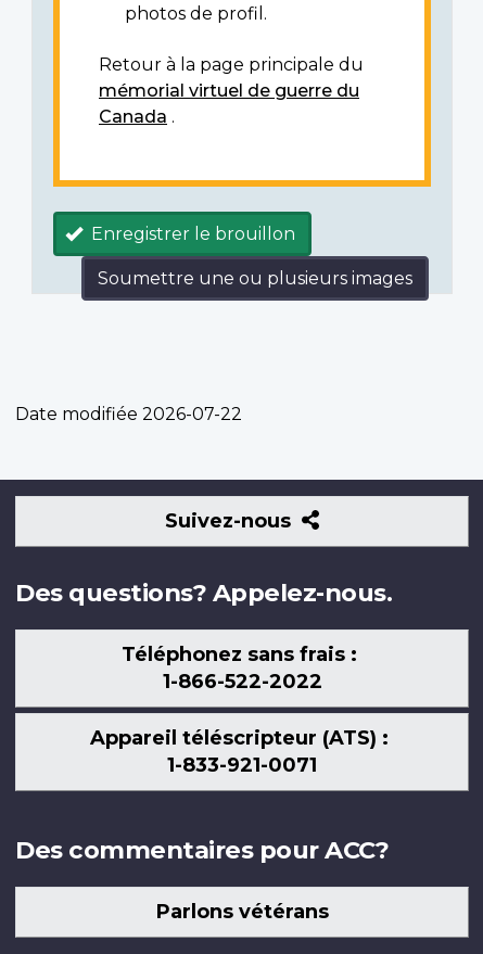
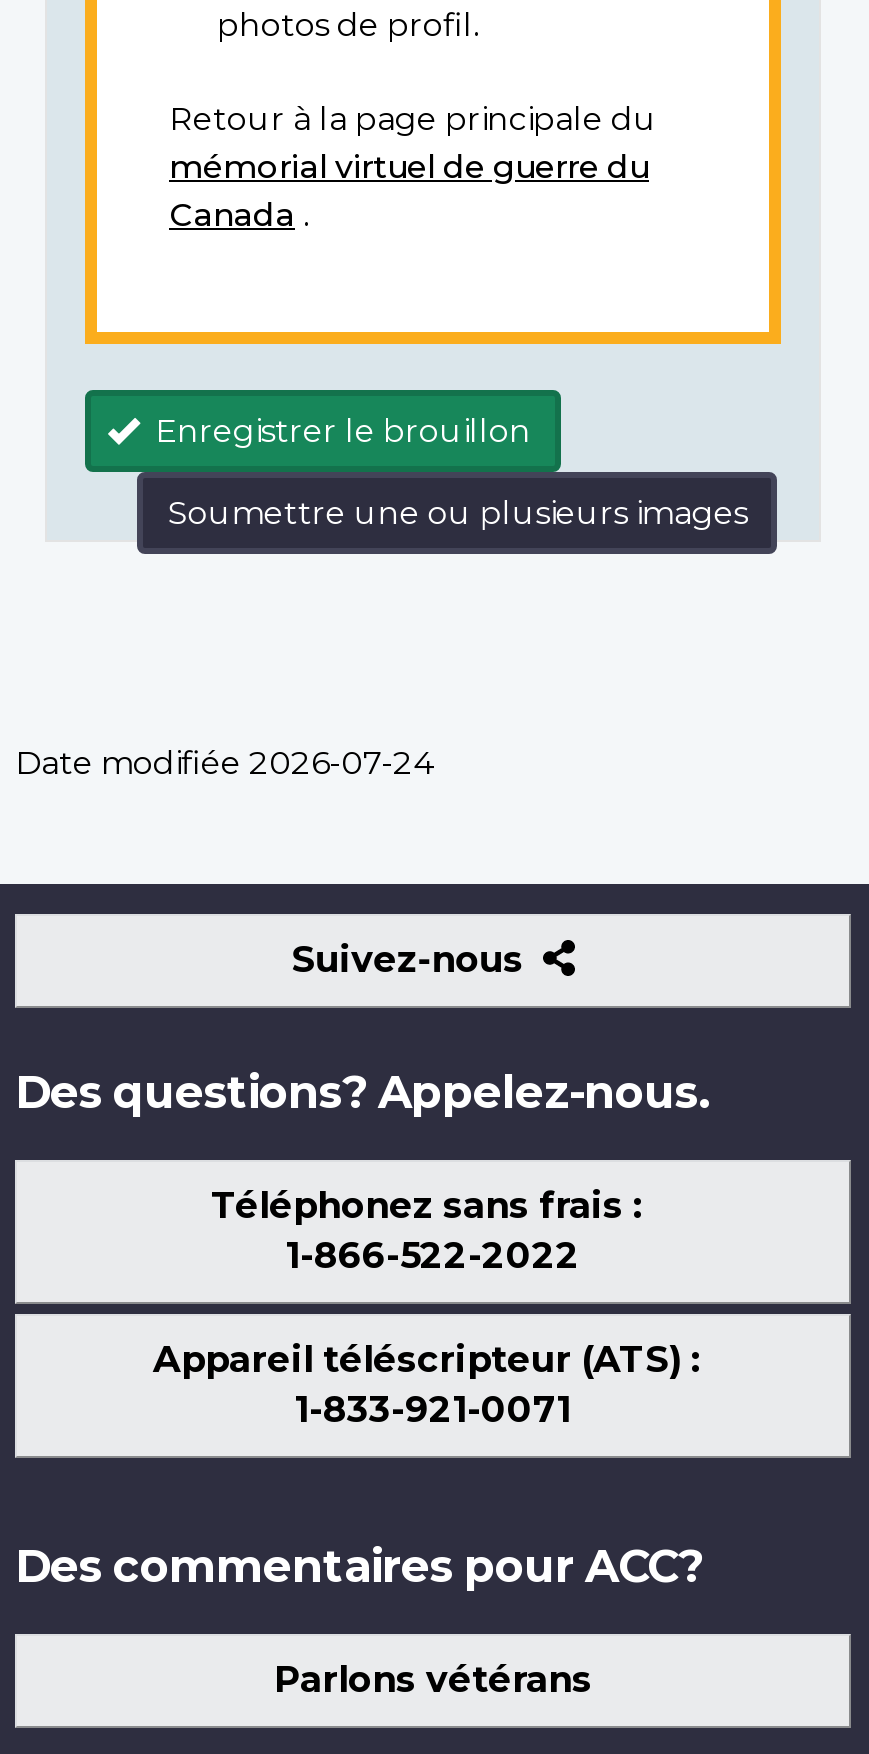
[15,404,242,424] Date modifiée 2026-07-22 -> [15,744,433,782] Date modifiée 2026-07-24

